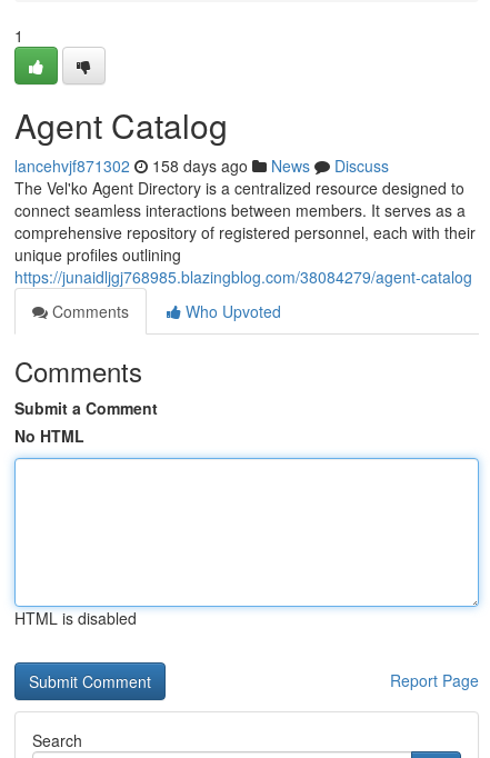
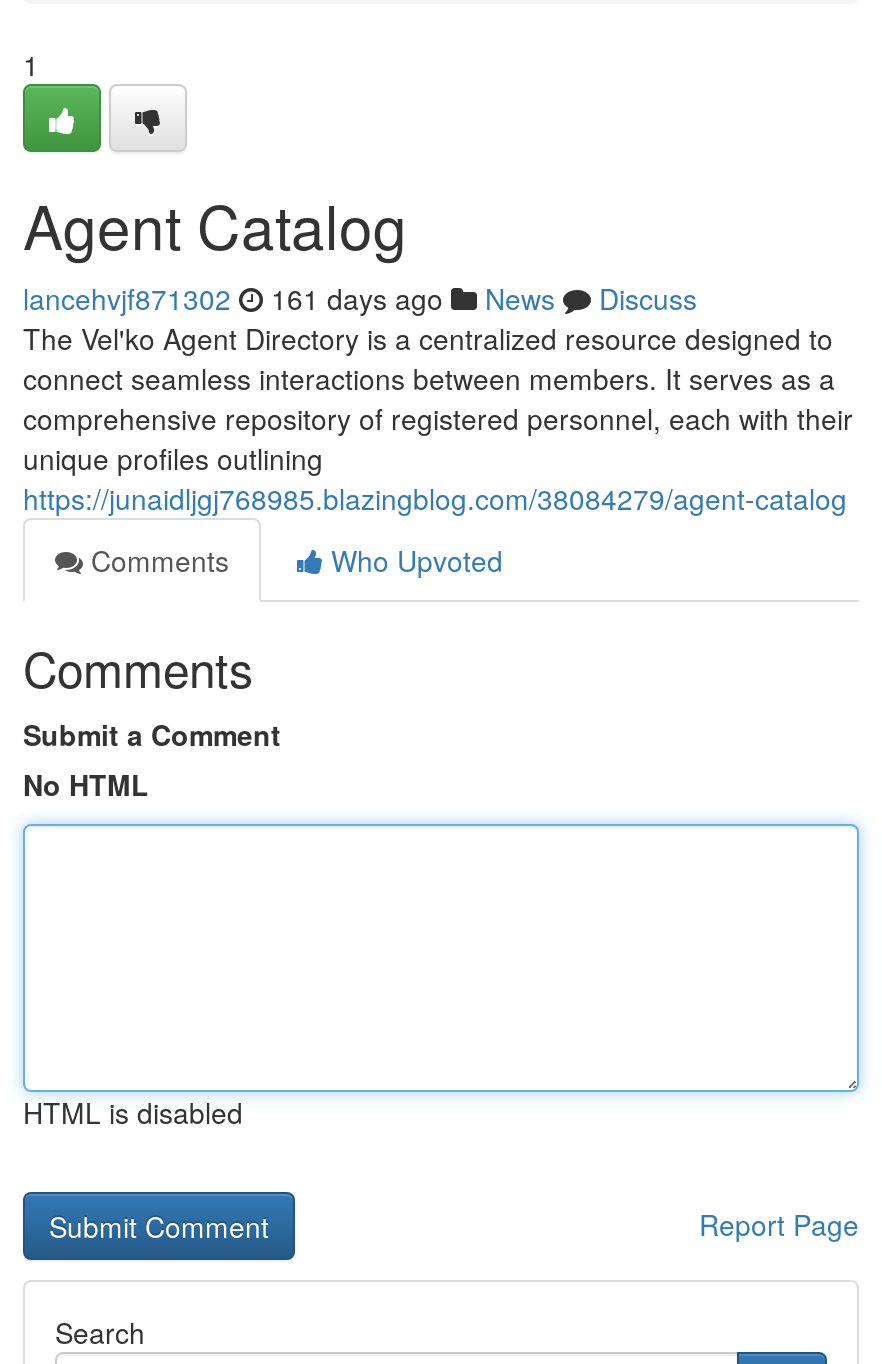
[14,154,389,177] lancehvjf871302 158 days ago News Discuss -> [23,278,697,318] lancehvjf871302 161 days ago News Discuss

